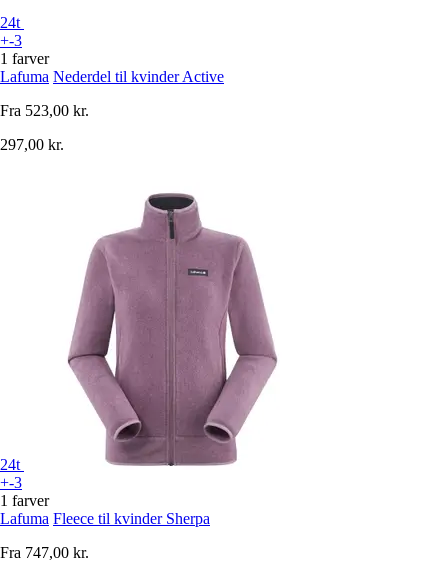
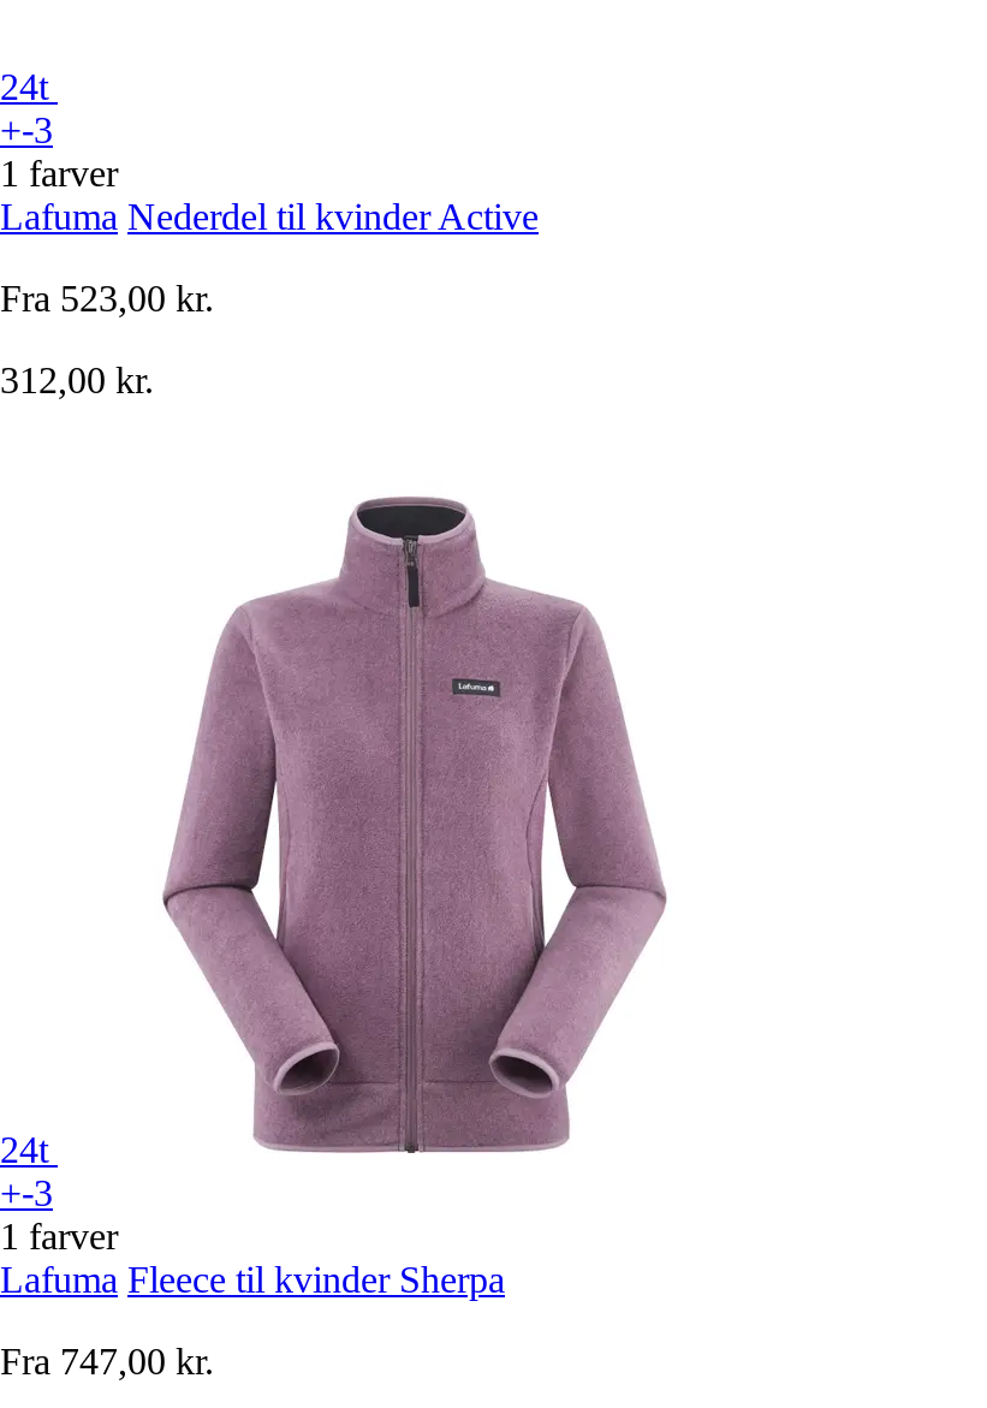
[0,136,64,153] 297,00 kr. -> [0,359,154,400] 312,00 kr.

